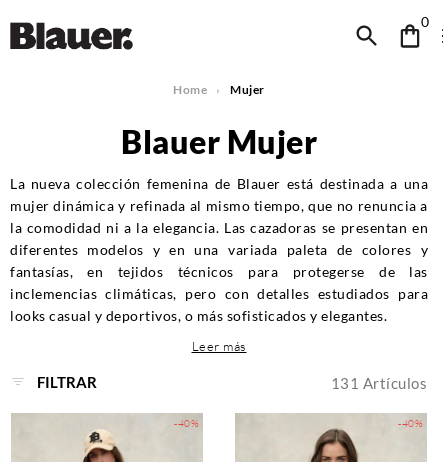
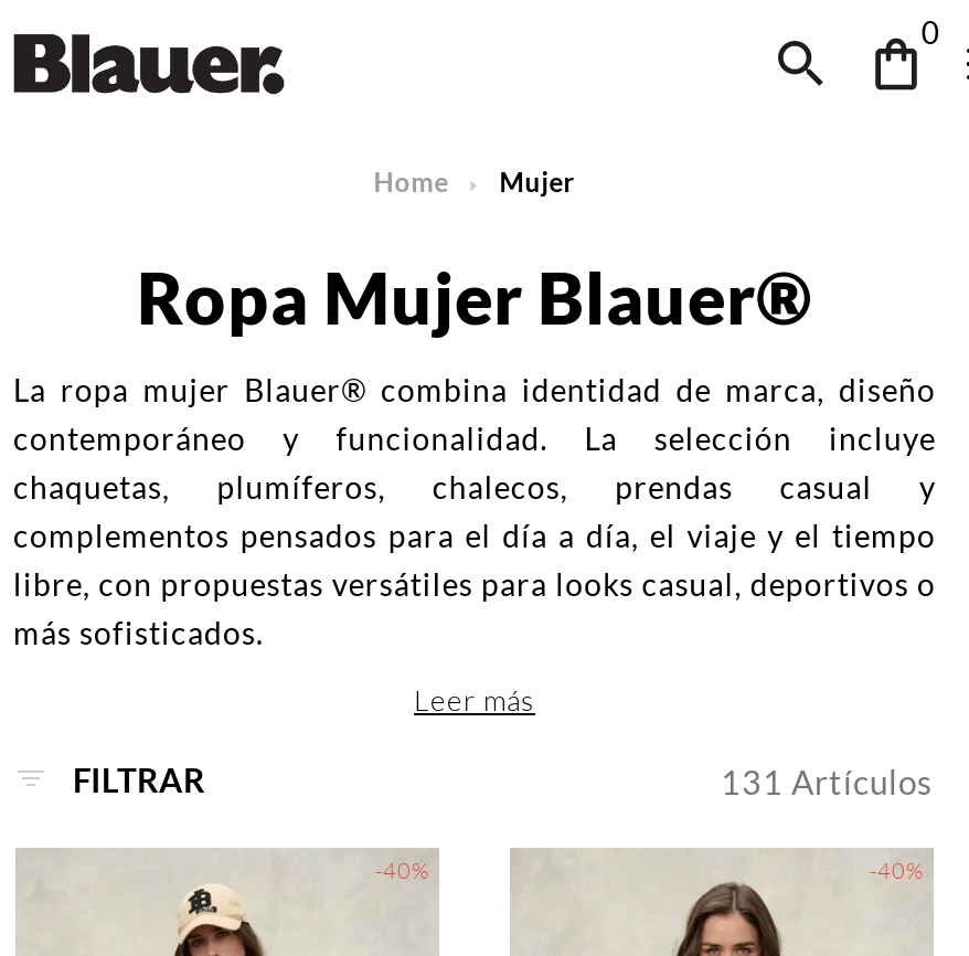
[10,122,428,323] Blauer Mujer | La nueva colección femenina de Blauer está destinada a una | mujer dinámica y refinada al mismo tiempo, que no renuncia a | la comodidad ni a la elegancia. Las cazadoras se presentan en | diferentes modelos y en una variada paleta de colores y | fantasías, en tejidos técnicos para protegerse de las | inclemencias climáticas, pero con detalles estudiados para | looks casual y deportivos, o más sofisticados y elegantes. -> [13,254,936,650] Ropa Mujer Blauer® | La ropa mujer Blauer® combina identidad de marca, diseño | contemporáneo y funcionalidad. La selección incluye | chaquetas, plumíferos, chalecos, prendas casual y | complementos pensados para el día a día, el viaje y el tiempo | libre, con propuestas versátiles para looks casual, deportivos o | más sofisticados.

